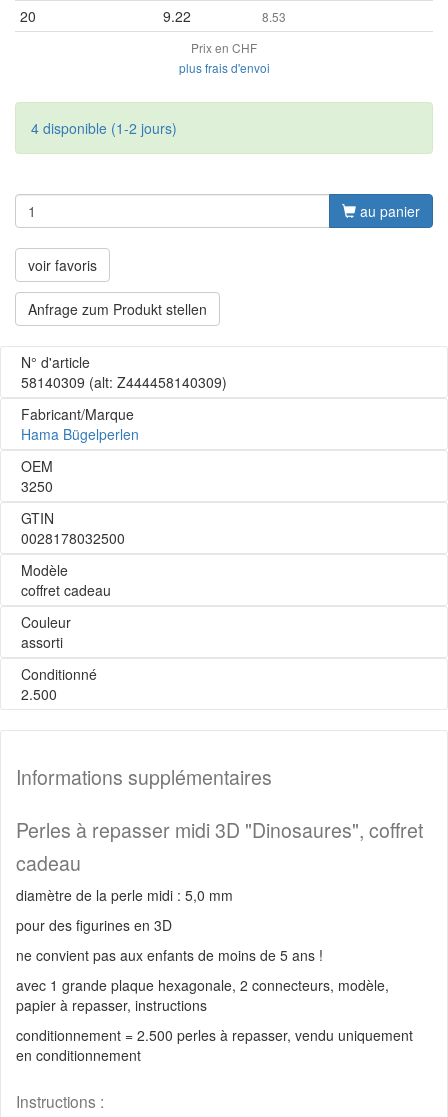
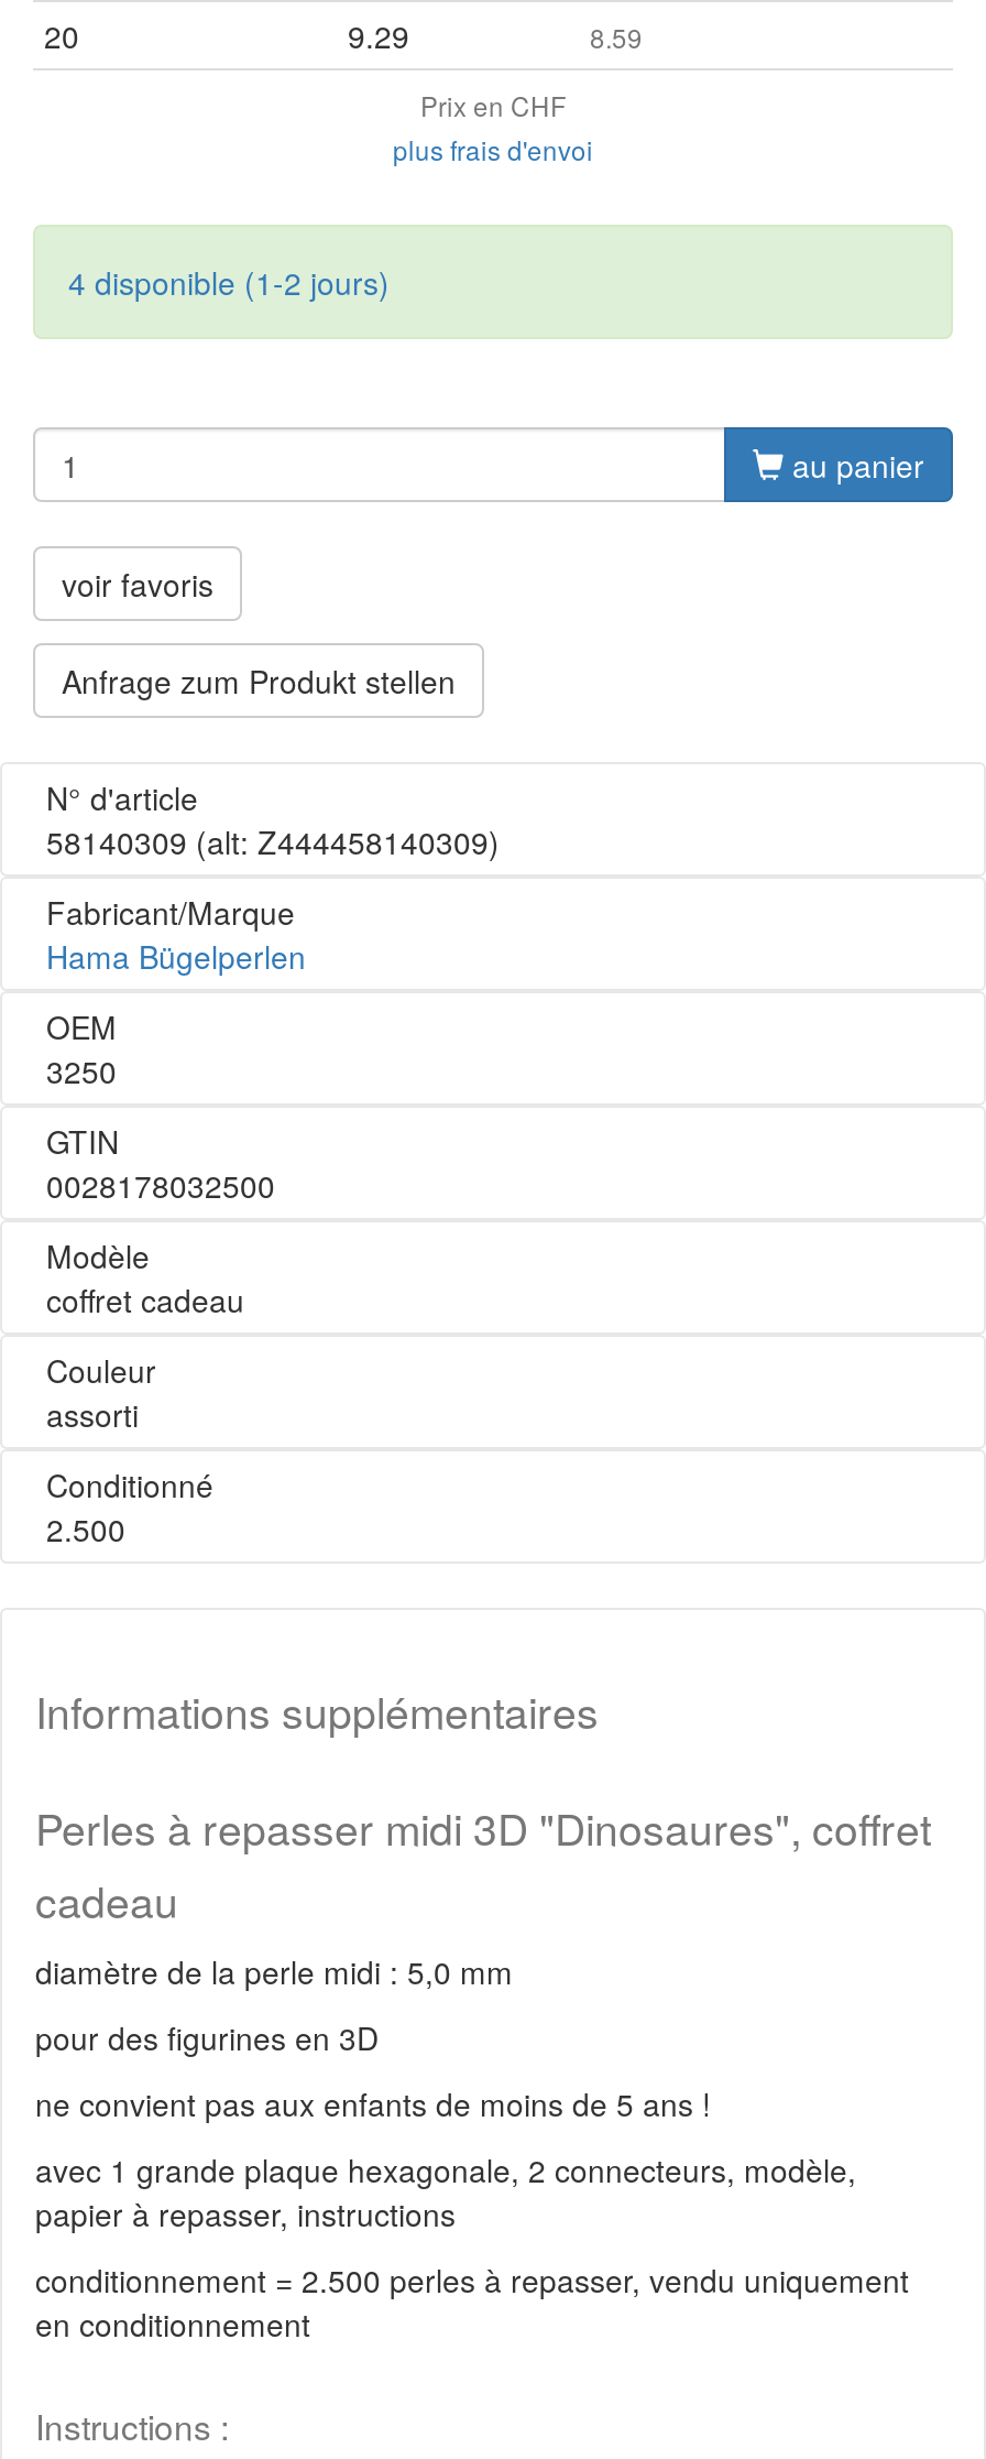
[163,6,191,26] 9.22 -> [348,13,409,57] 9.29
[262,8,286,25] 8.53 -> [590,18,643,55] 8.59

